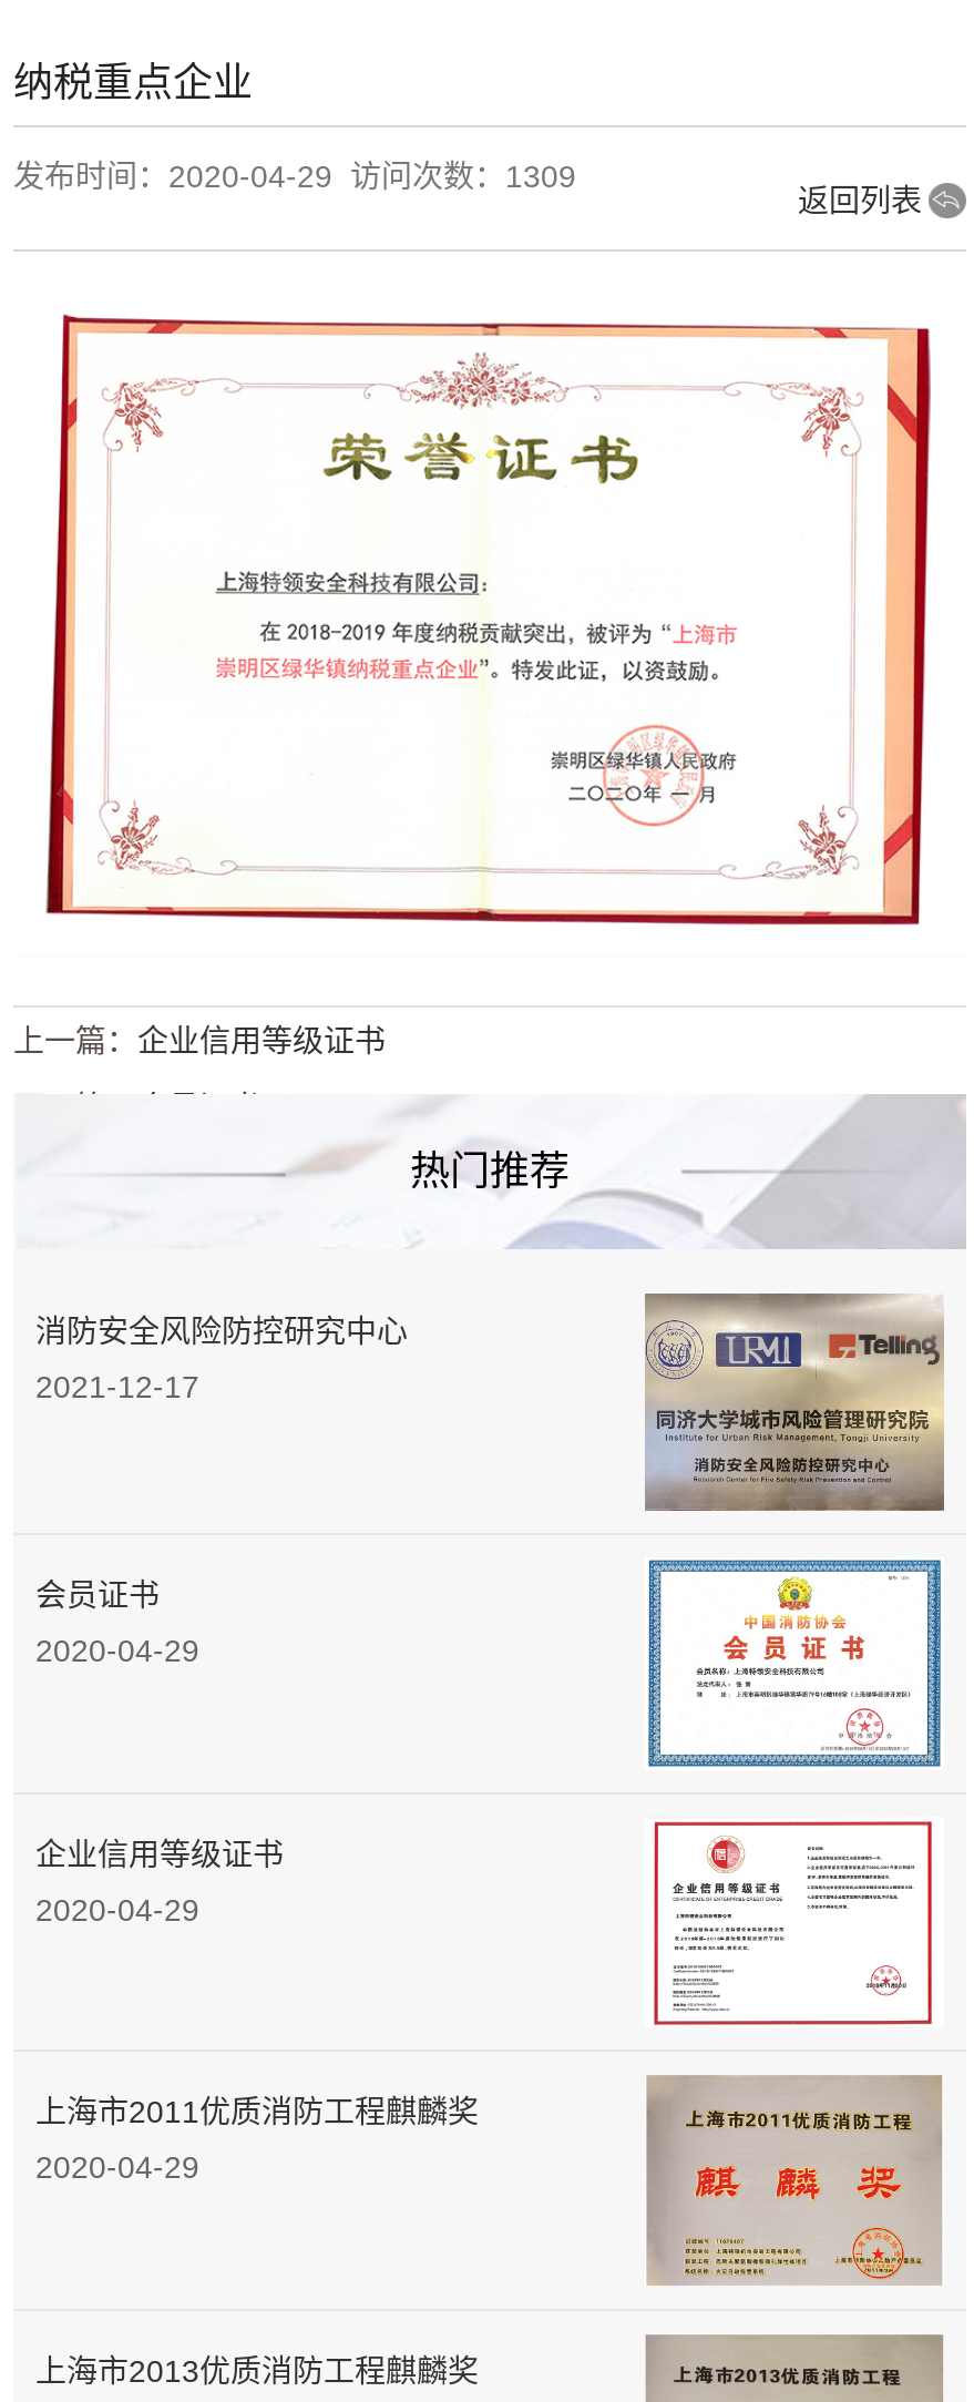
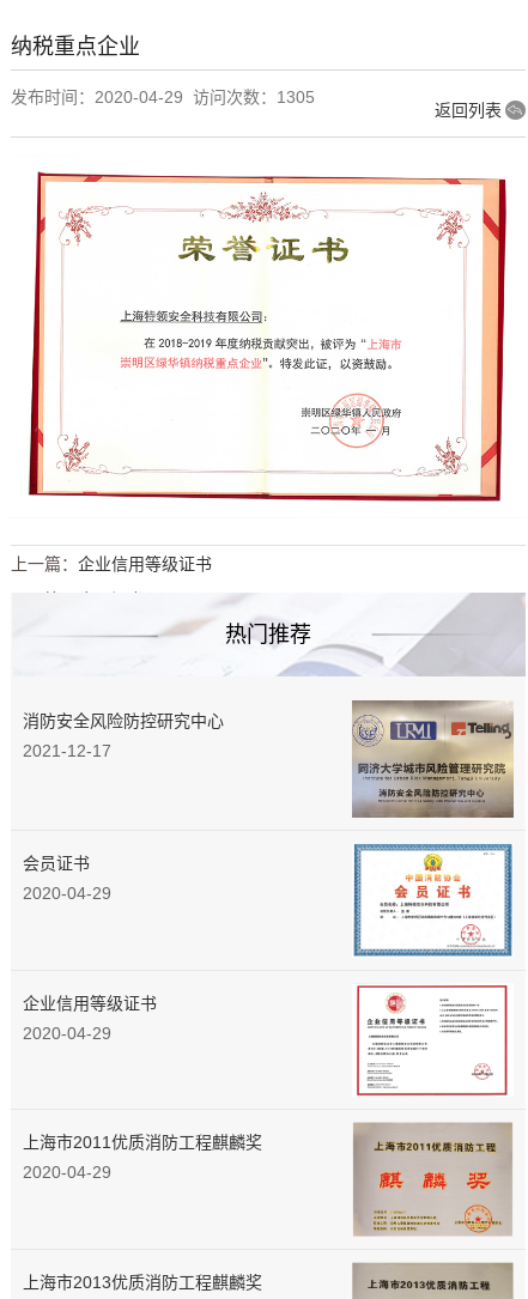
[13,158,576,193] 发布时间：2020-04-29 访问次数：1309 -> [11,87,315,106] 发布时间：2020-04-29 访问次数：1305

